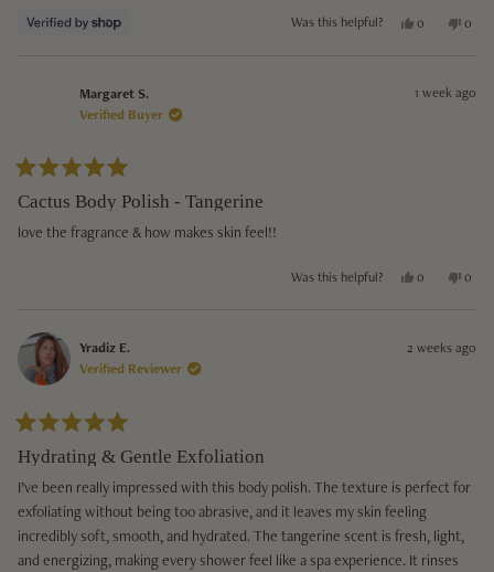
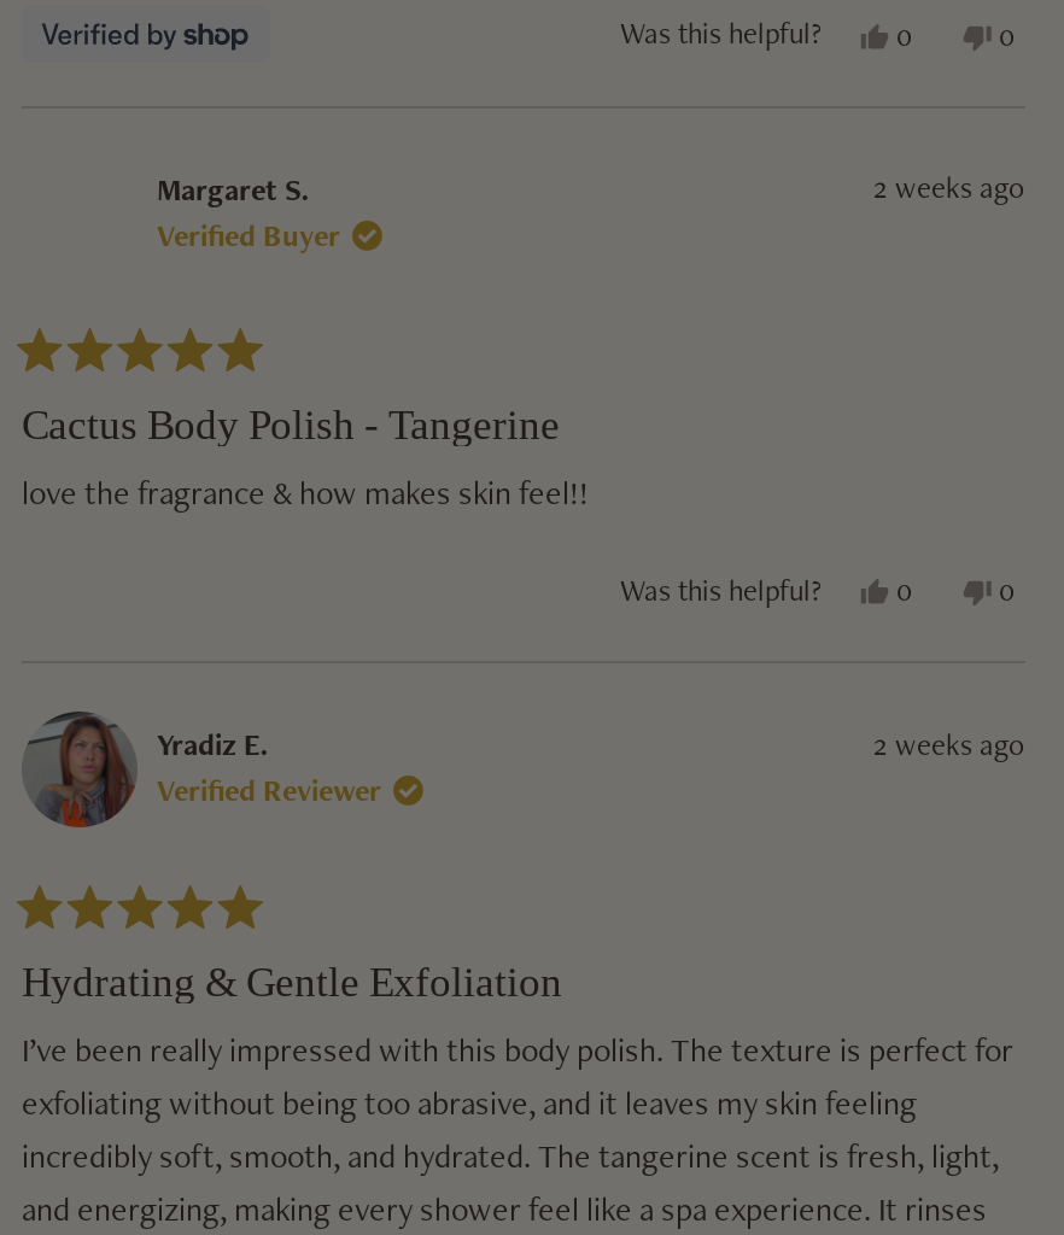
[415,83,476,102] 1 week ago -> [873,167,1025,208] 2 weeks ago

